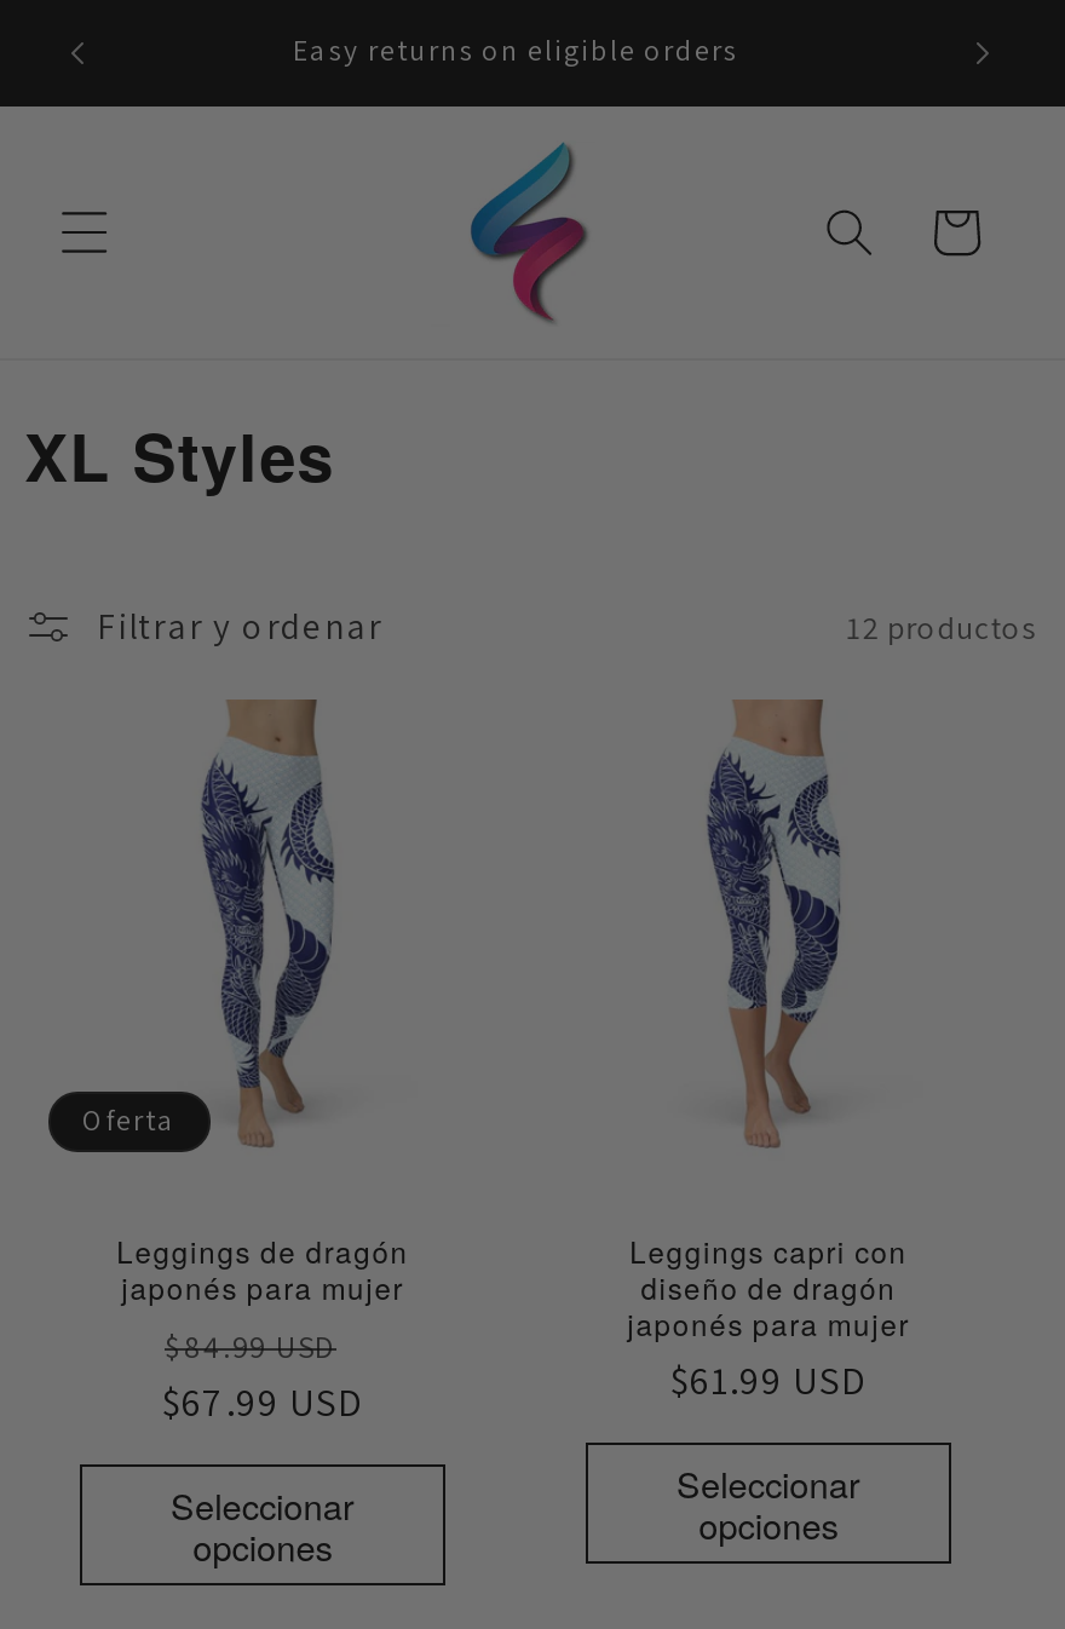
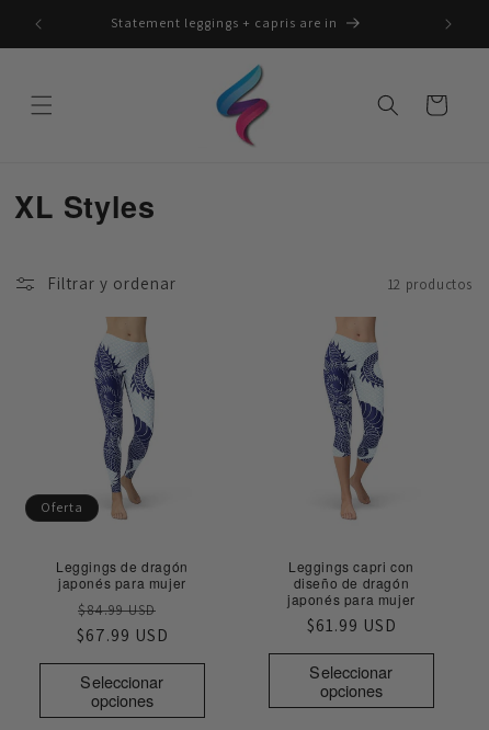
[293,31,738,68] Easy returns on eligible orders -> [111,14,338,31] Statement leggings + capris are in

